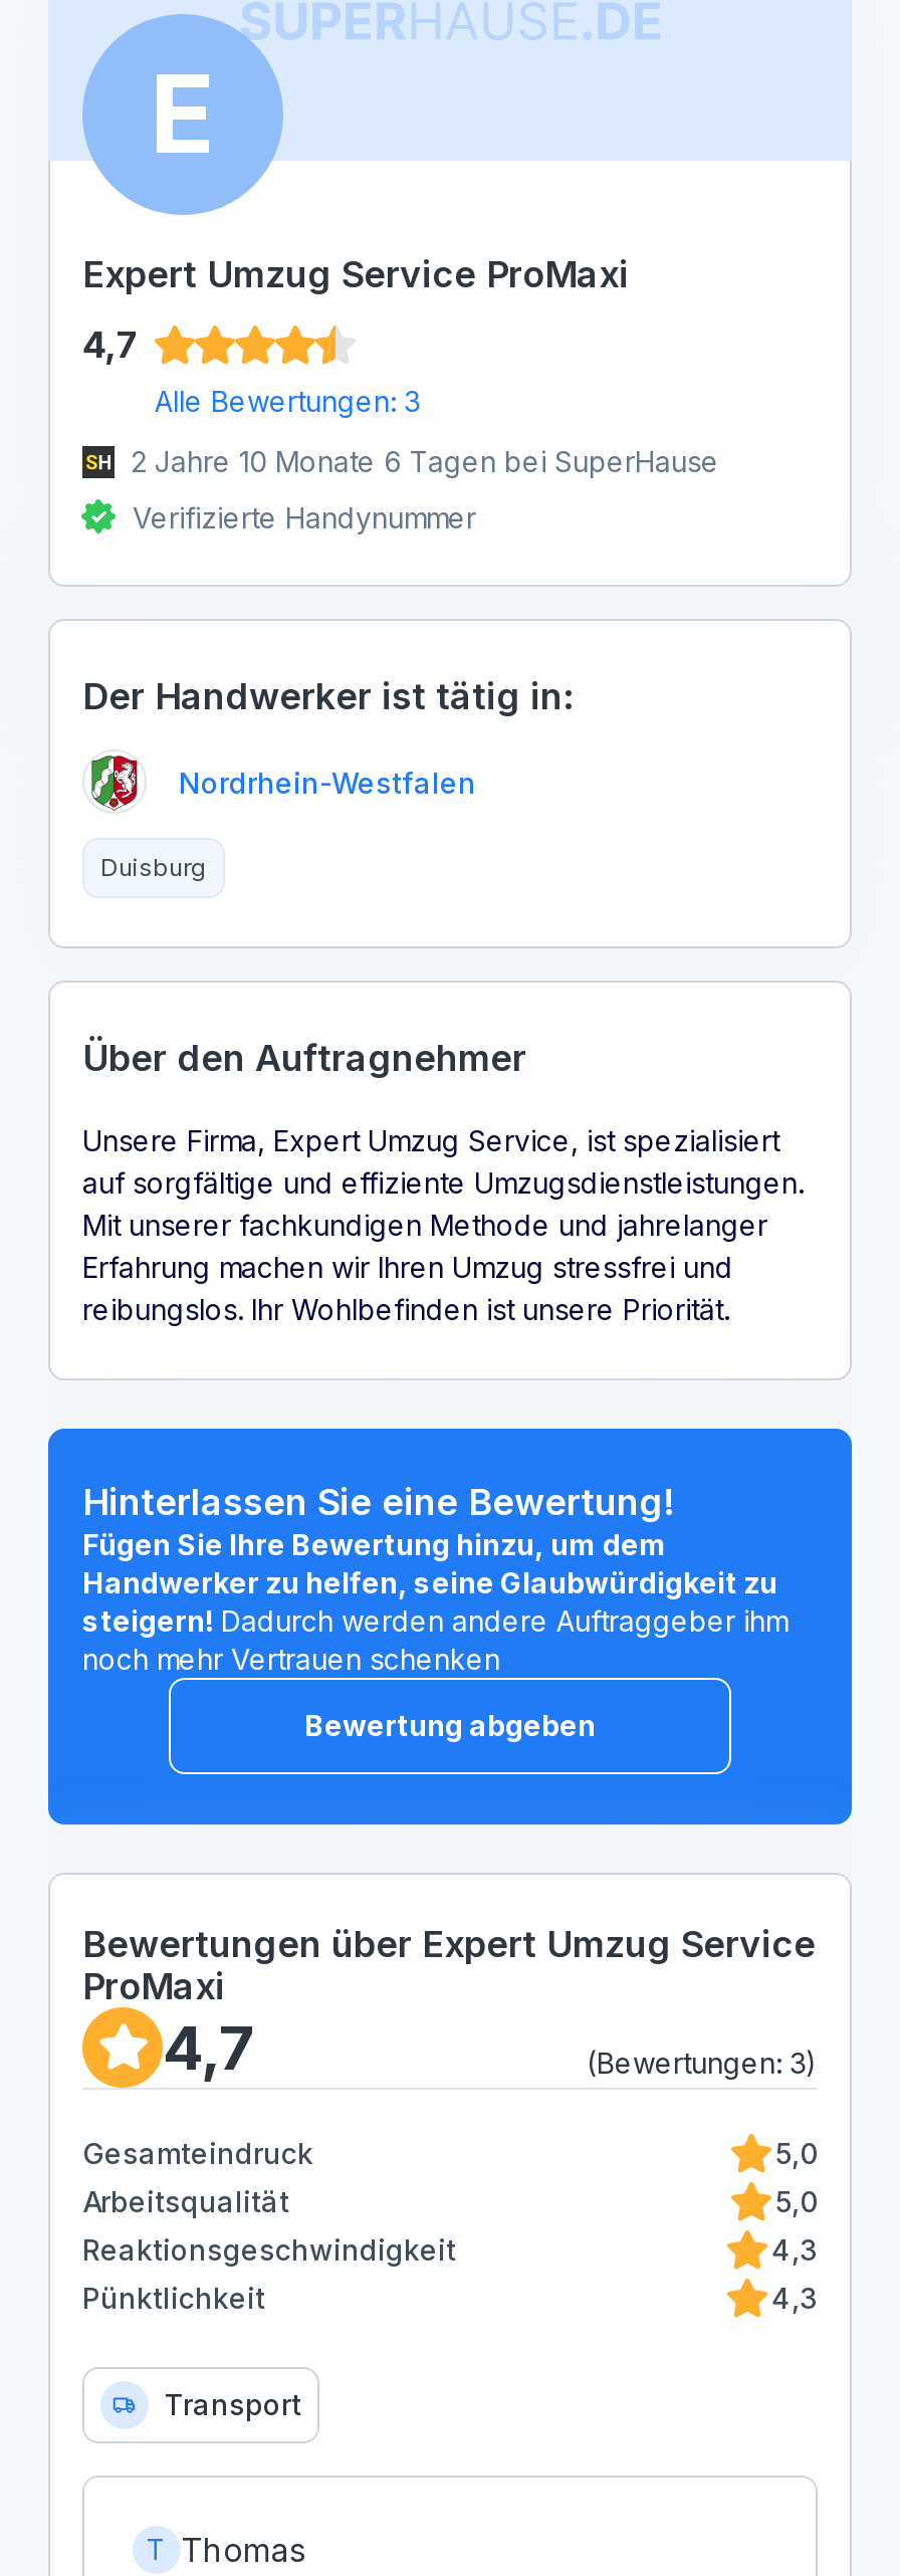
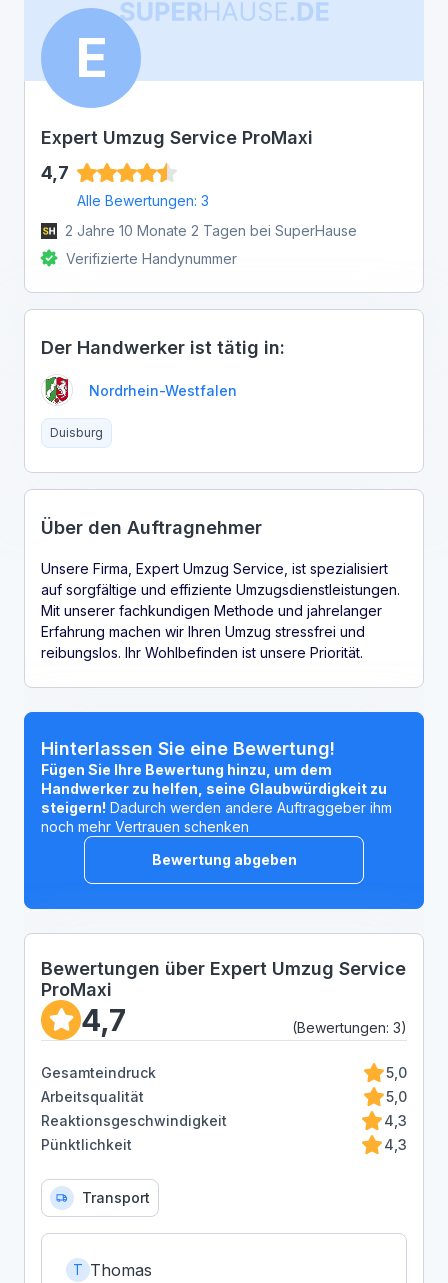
[131,444,719,478] 2 Jahre 10 Monate 6 Tagen bei SuperHause -> [65,222,357,239] 2 Jahre 10 Monate 2 Tagen bei SuperHause

